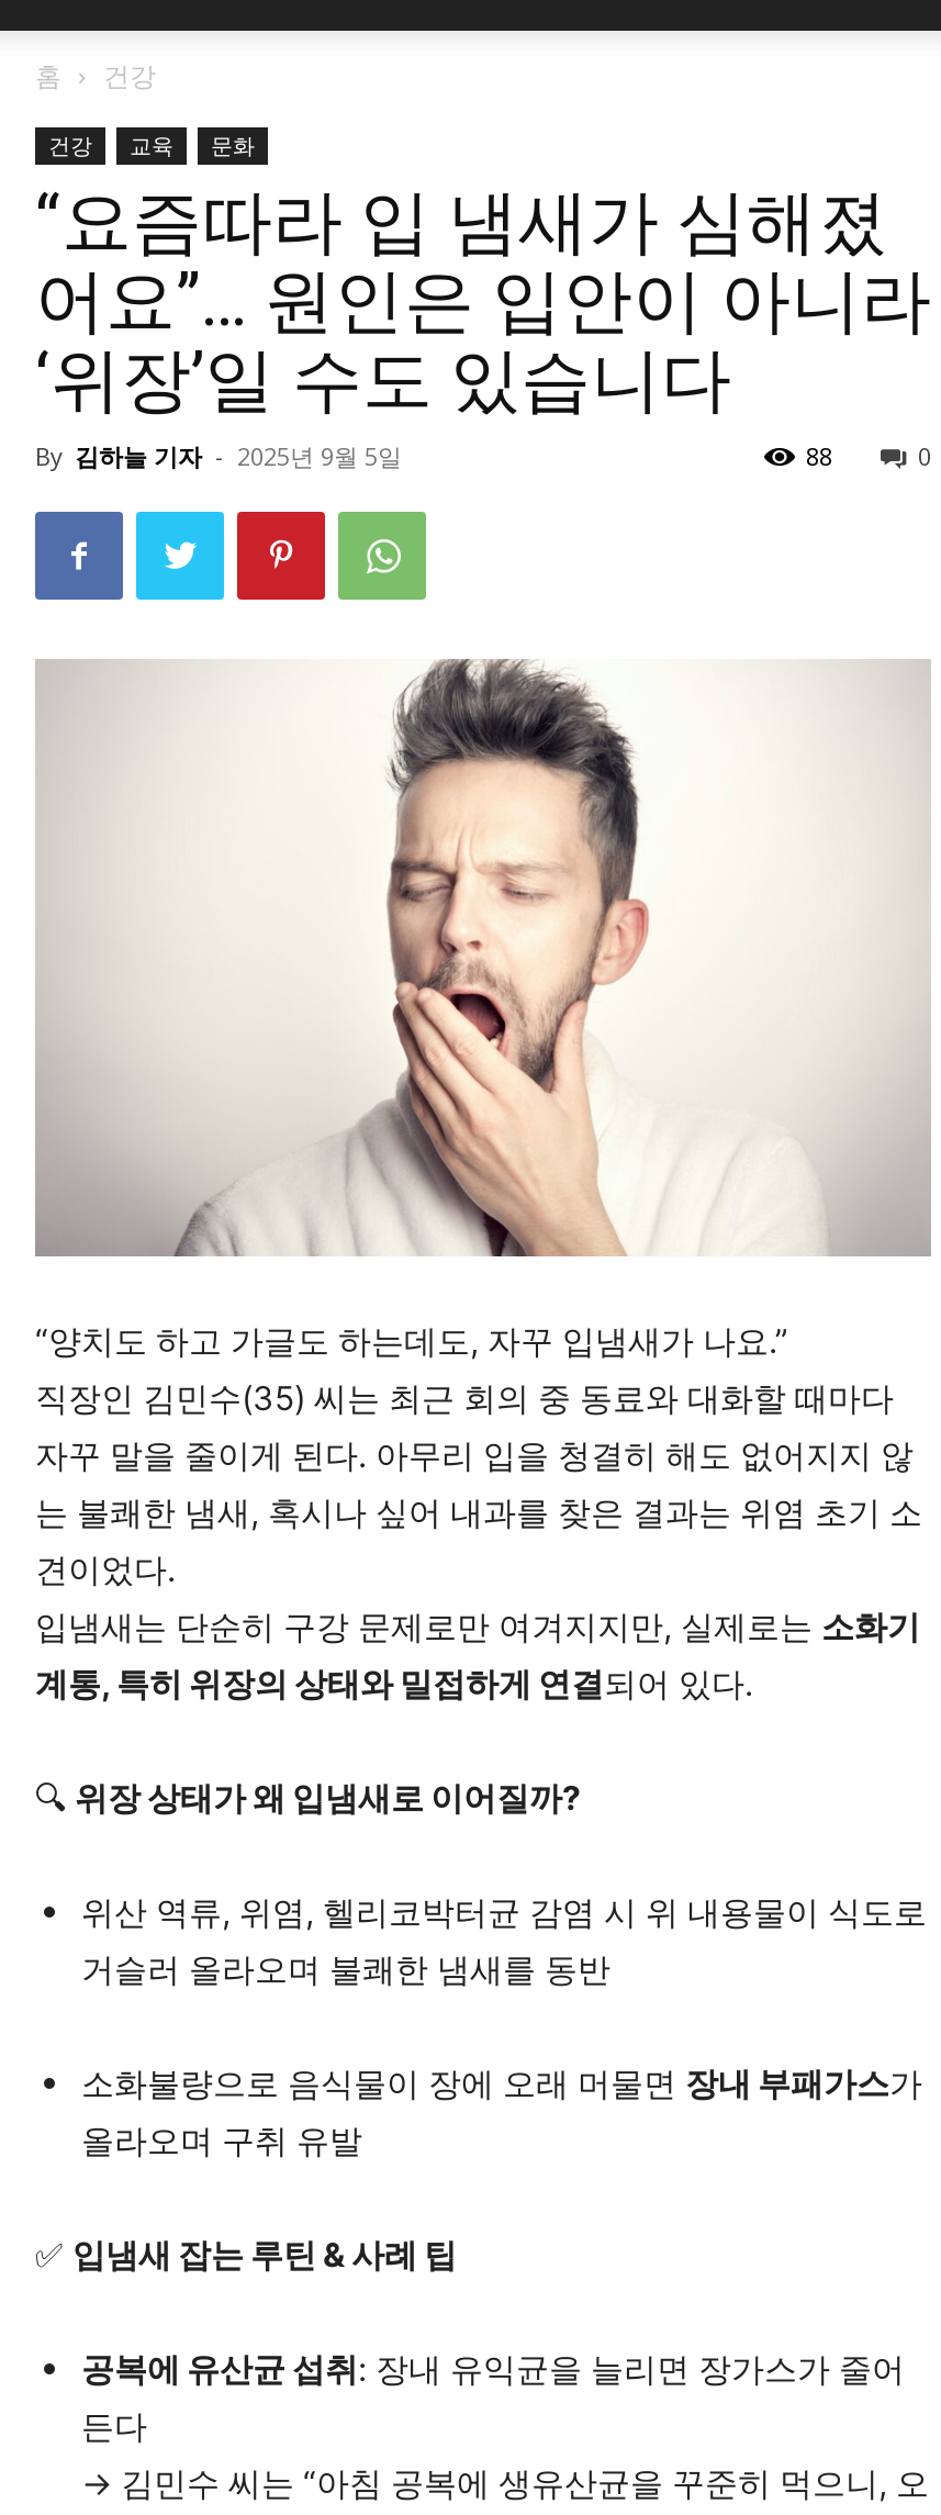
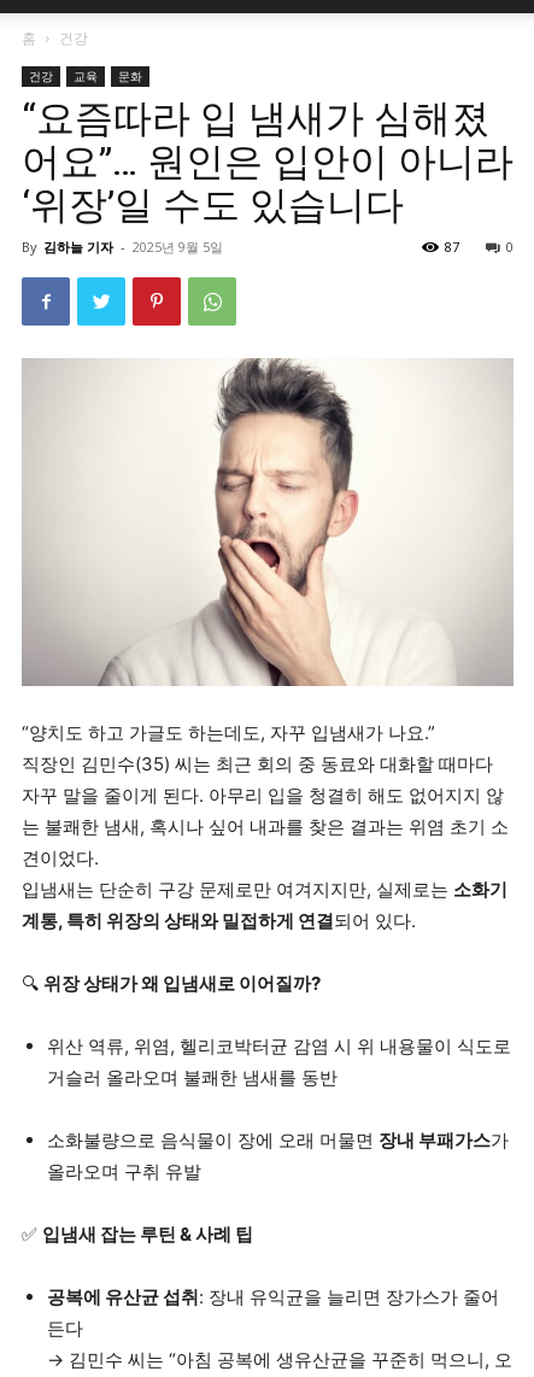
[806,439,832,472] 88 -> [445,238,459,256] 87

